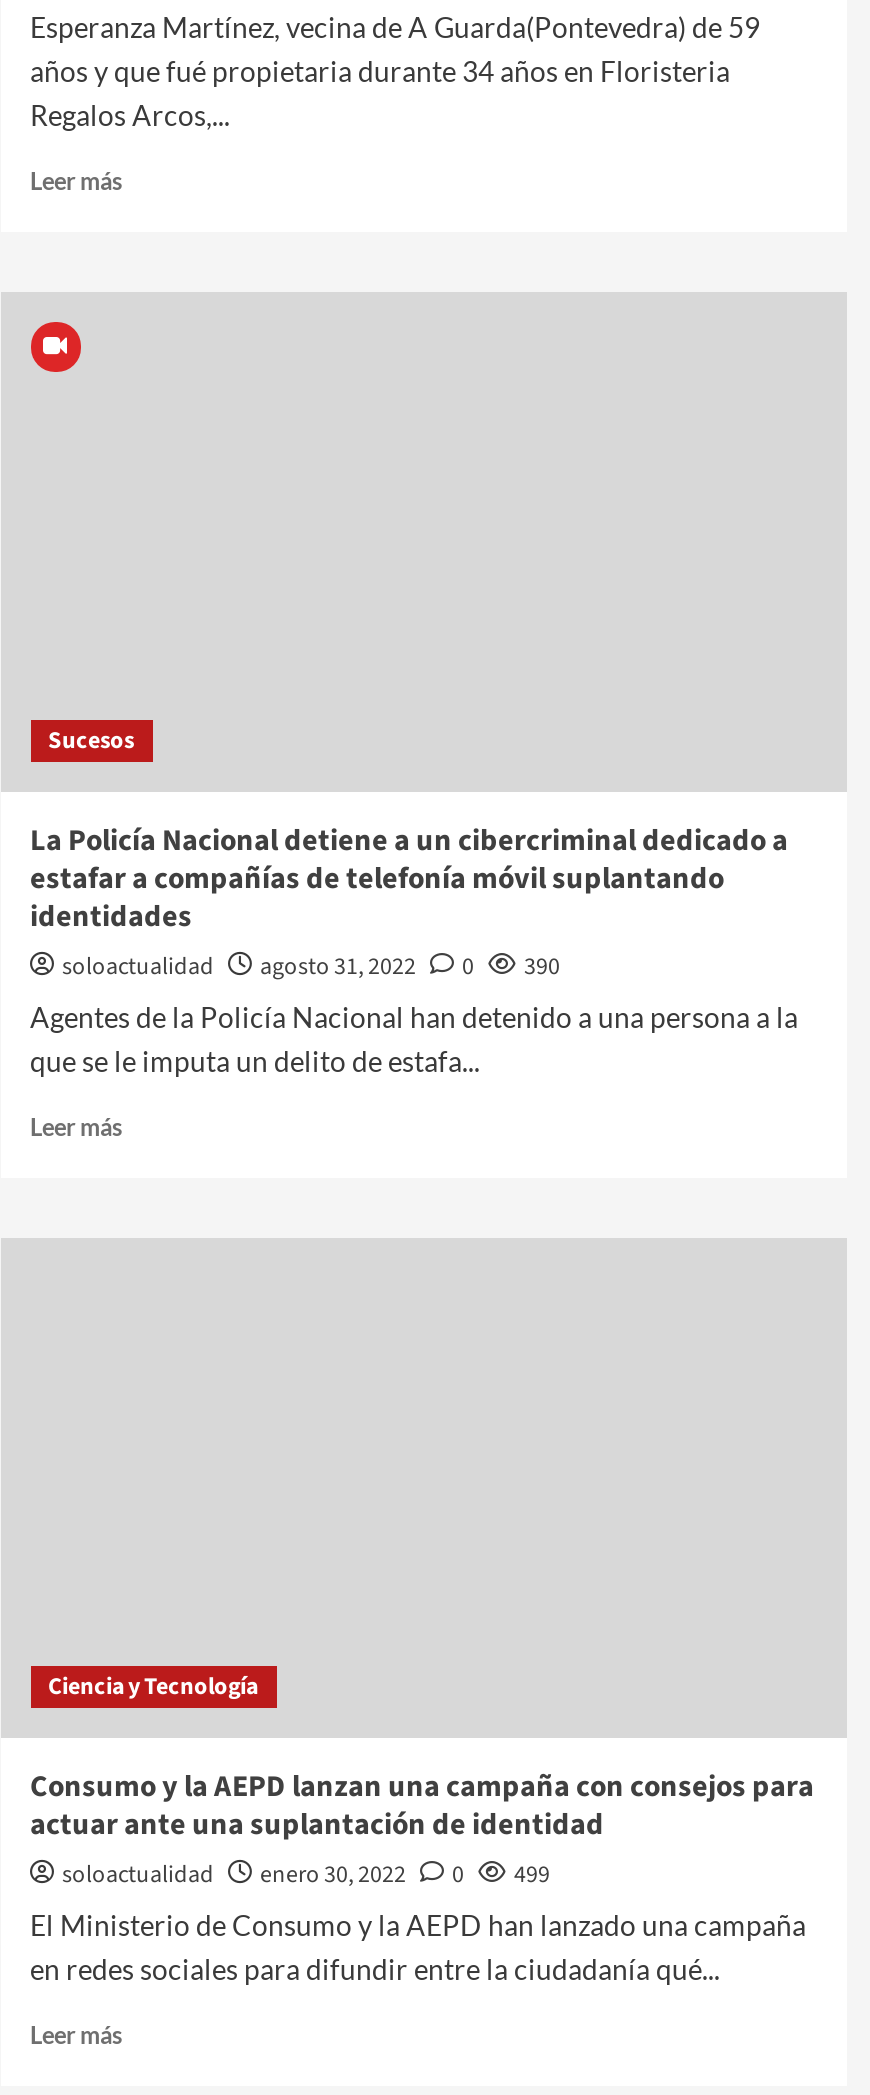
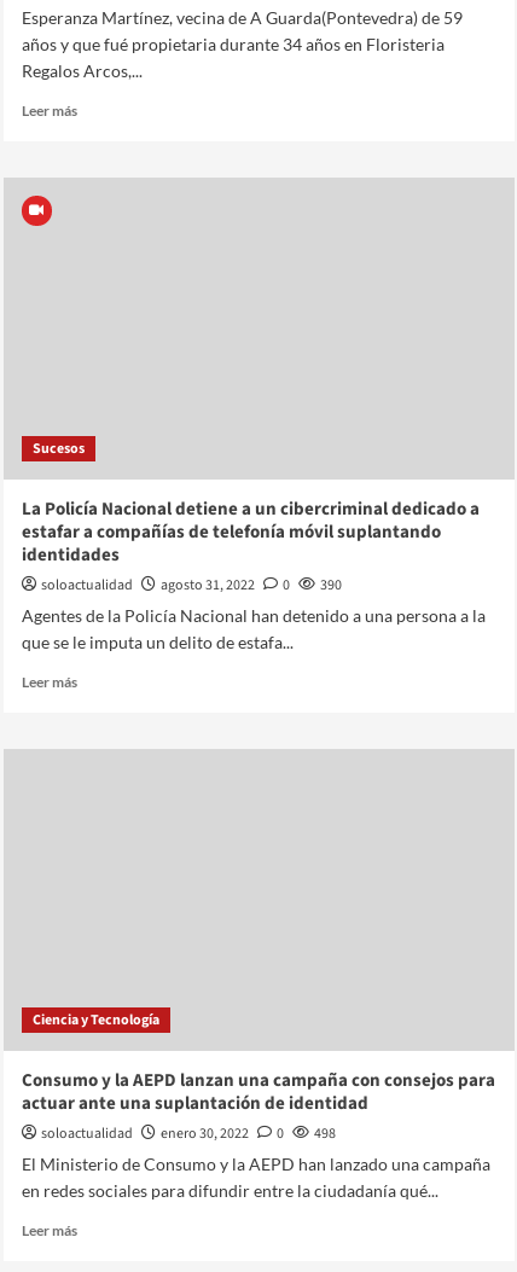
[62,1858,550,1892] soloactualidad enero 30, 2022 0 499 -> [40,1123,335,1144] soloactualidad enero 30, 2022 0 498

